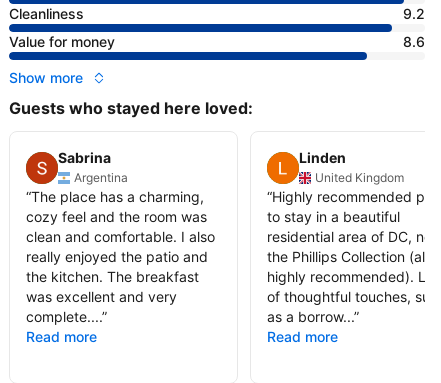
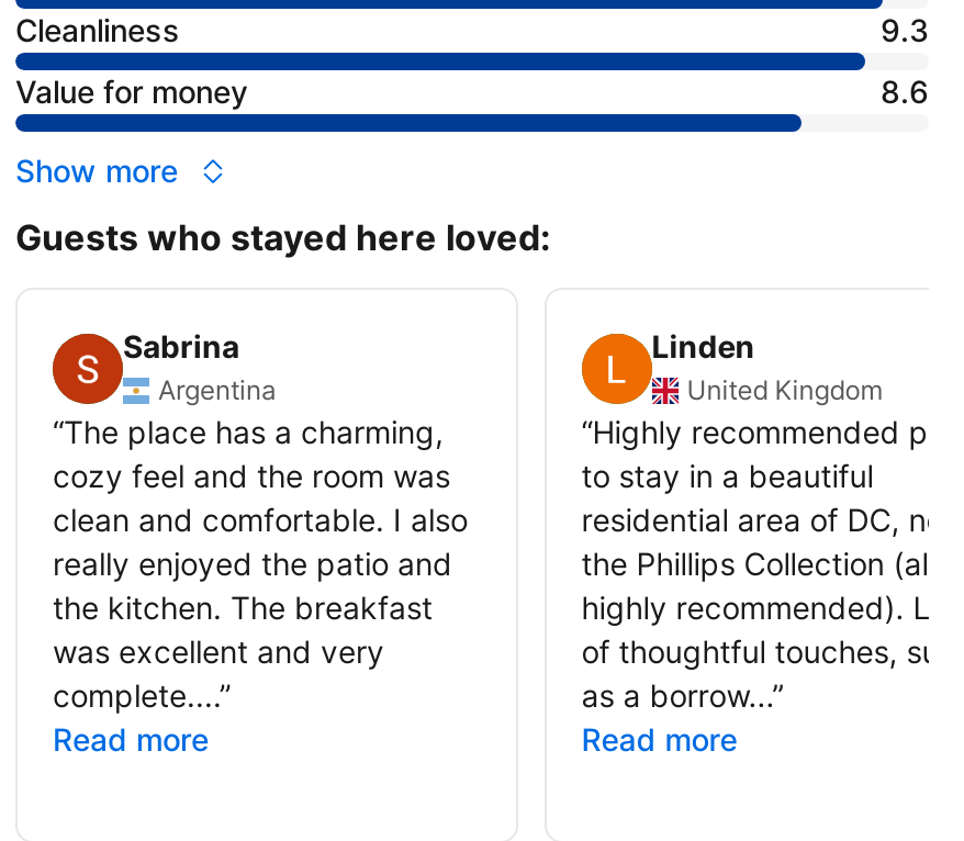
[403,5,425,22] 9.2 -> [881,12,929,49] 9.3

